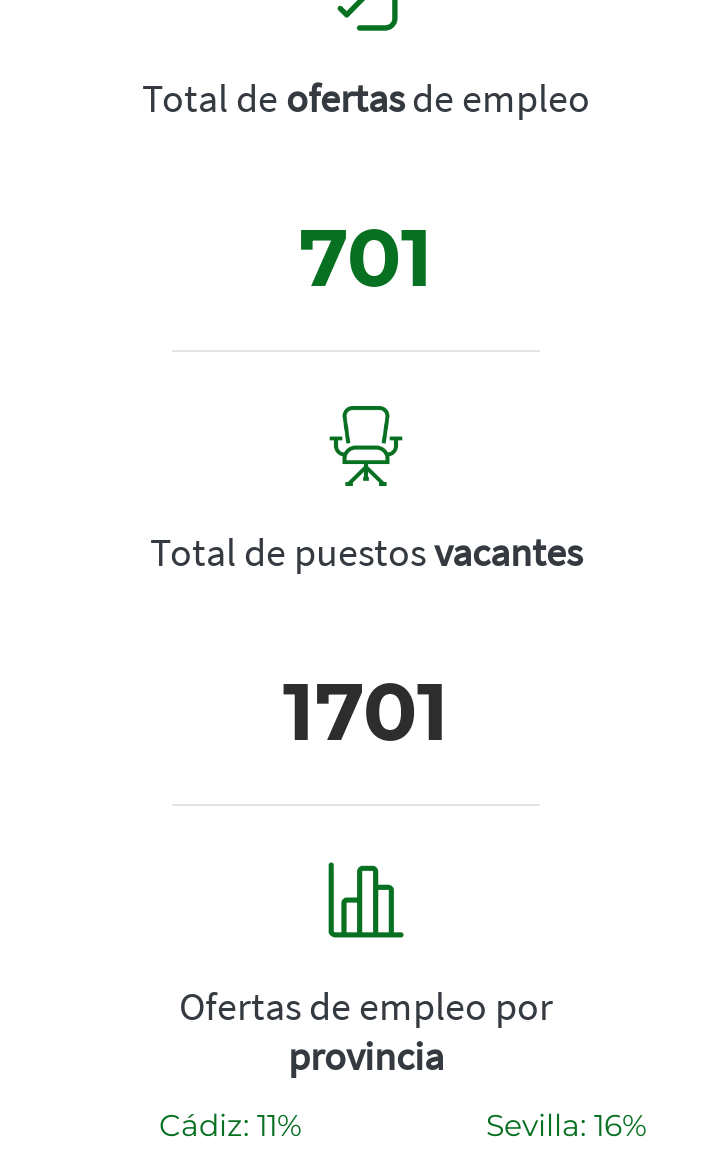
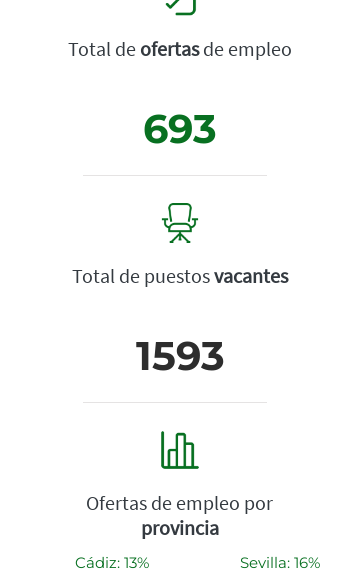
[299,208,433,306] 701 -> [143,104,217,153] 693
[283,662,449,760] 1701 -> [135,331,224,380] 1593
[159,1106,301,1144] Cádiz: 11% -> [75,553,149,572] Cádiz: 13%

